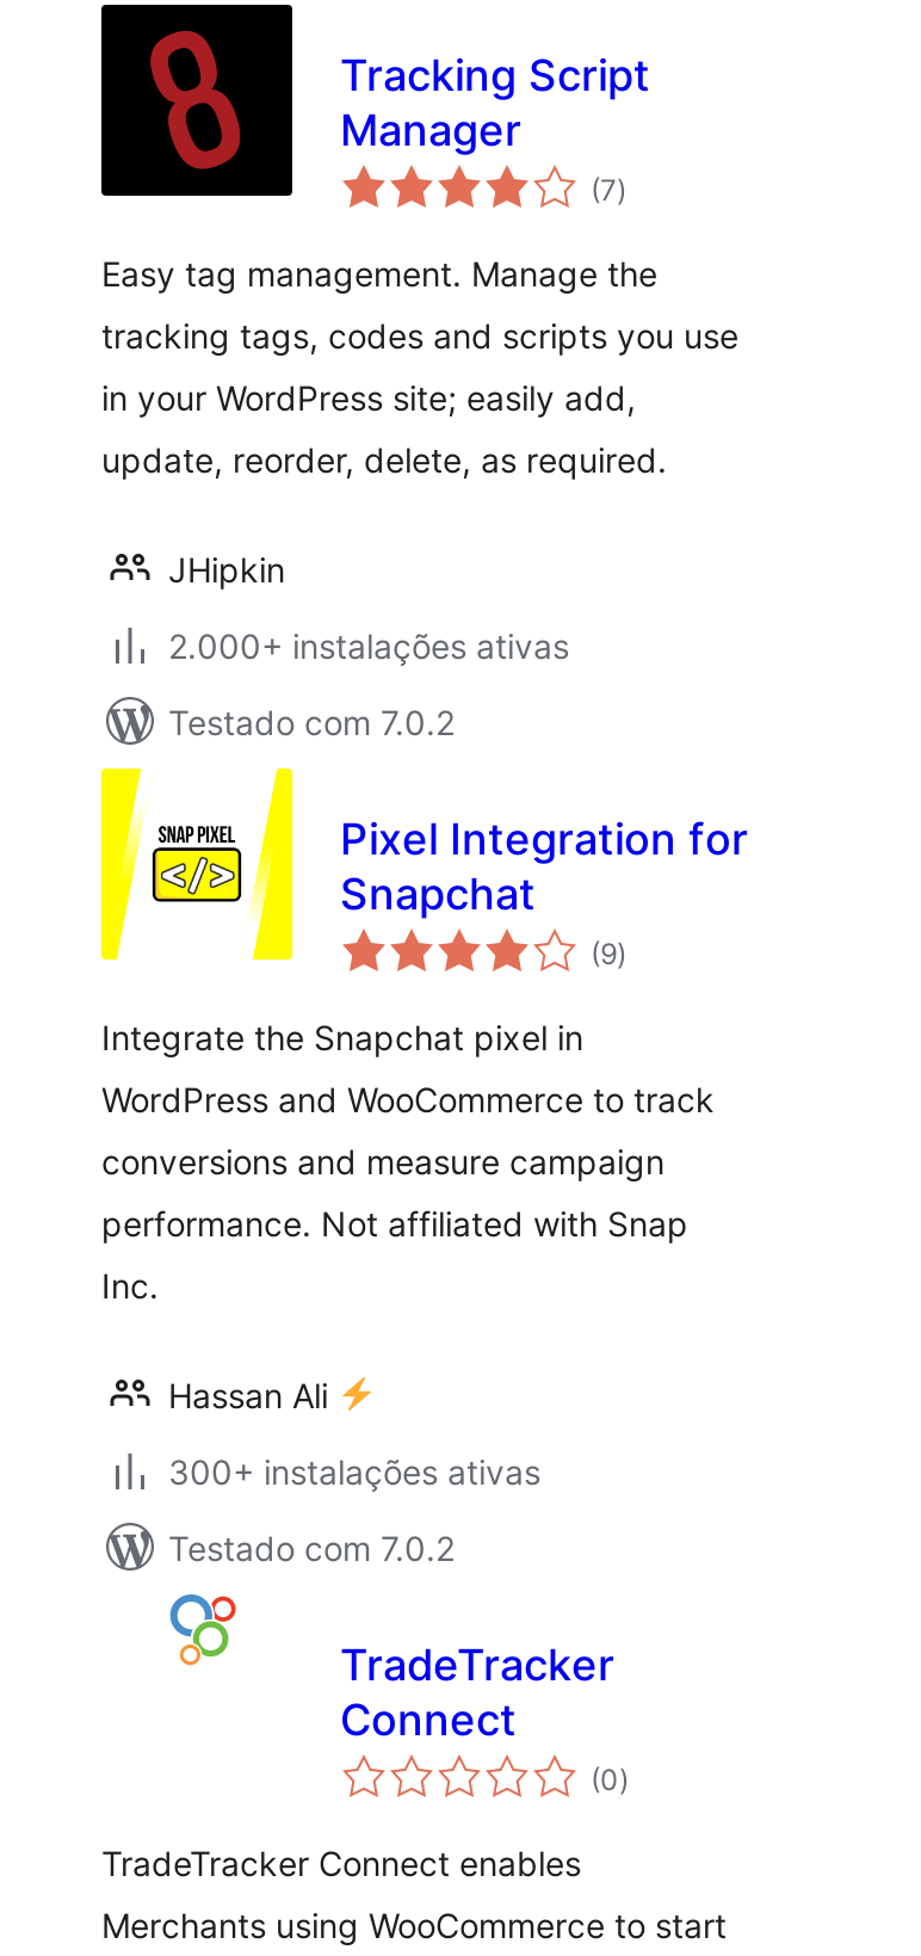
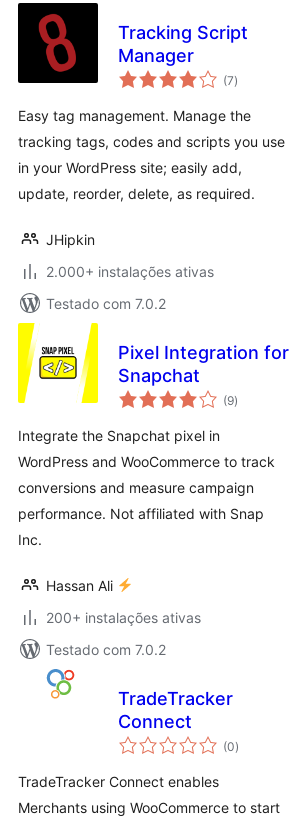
[168,1451,540,1492] 300+ instalações ativas -> [46,609,201,626] 200+ instalações ativas

